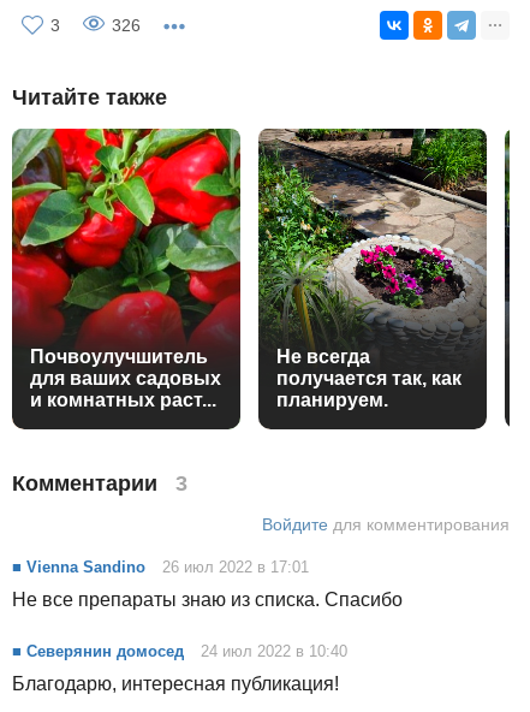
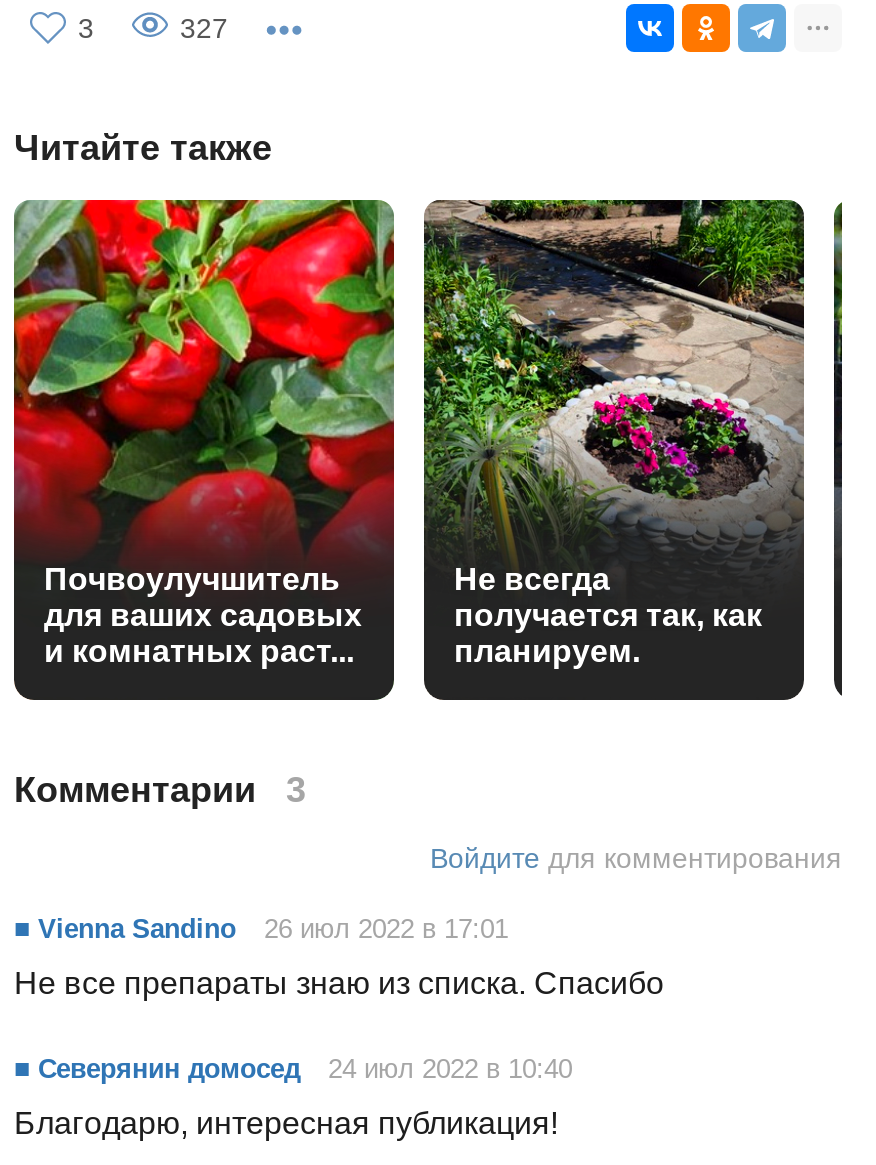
[112,17,141,36] 326 -> [180,14,228,46] 327

